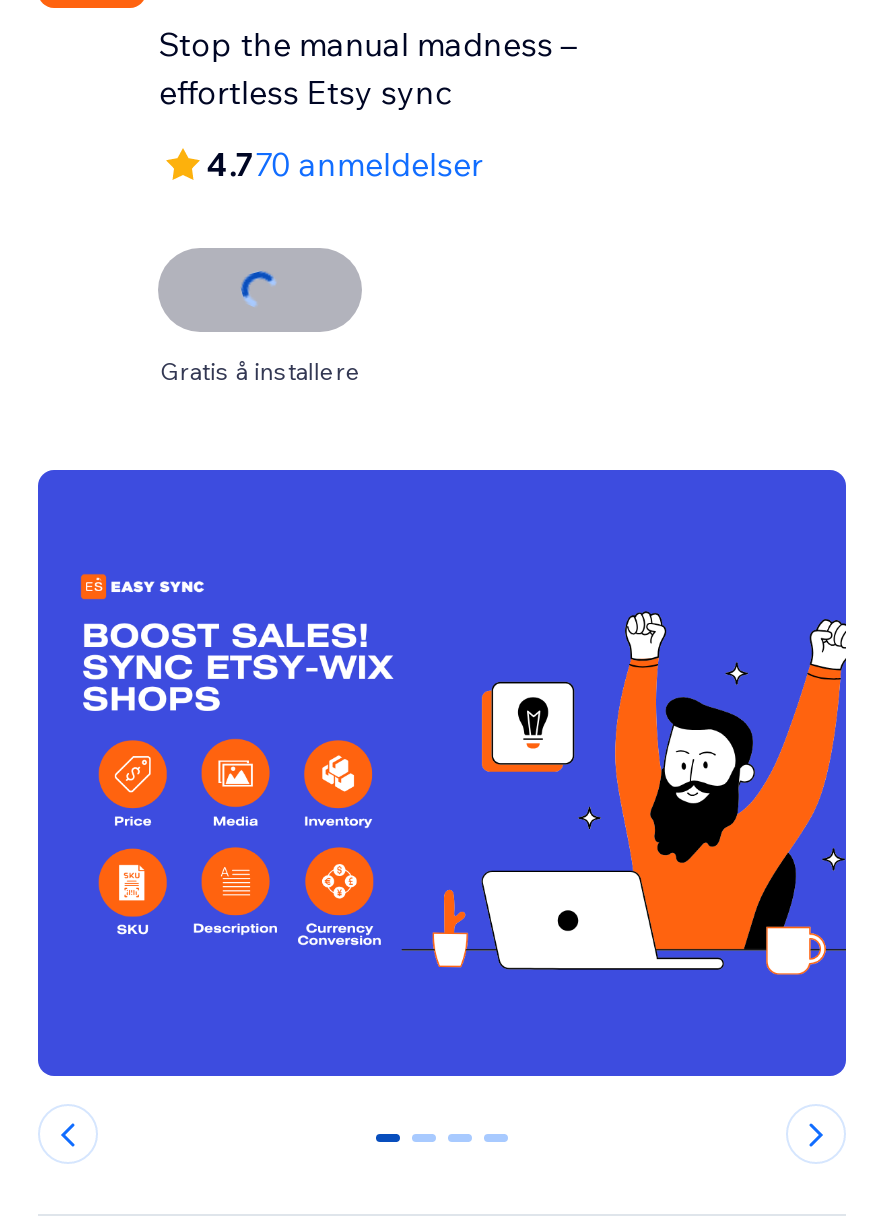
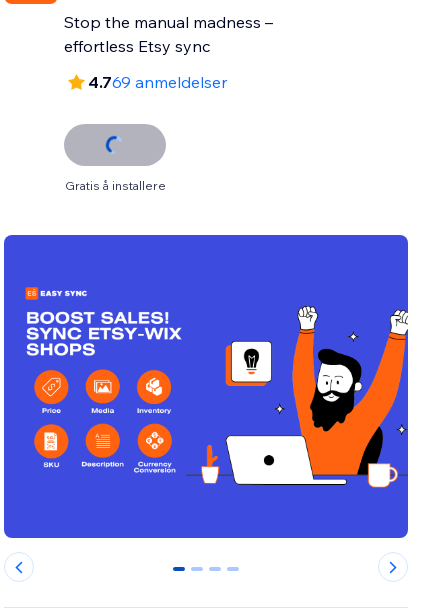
[207,144,483,184] 4.770 anmeldelser -> [88,72,227,92] 4.769 anmeldelser

